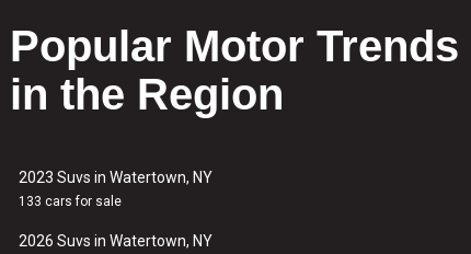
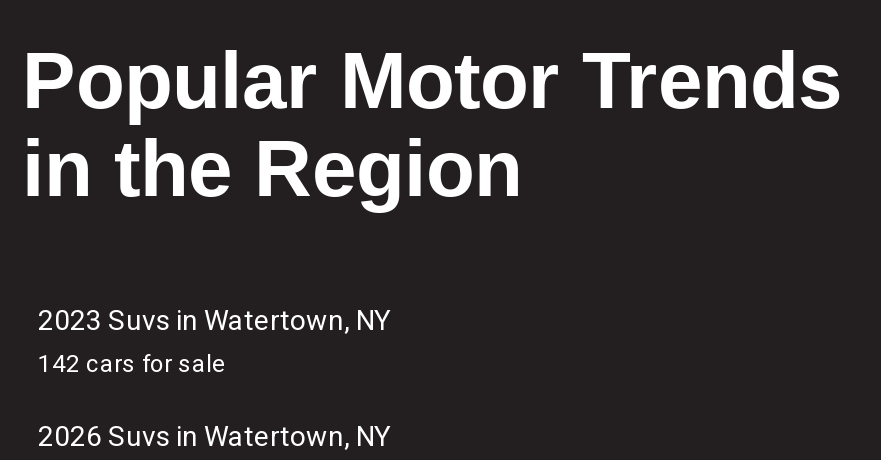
[19,194,122,209] 133 cars for sale -> [38,350,226,378] 142 cars for sale

